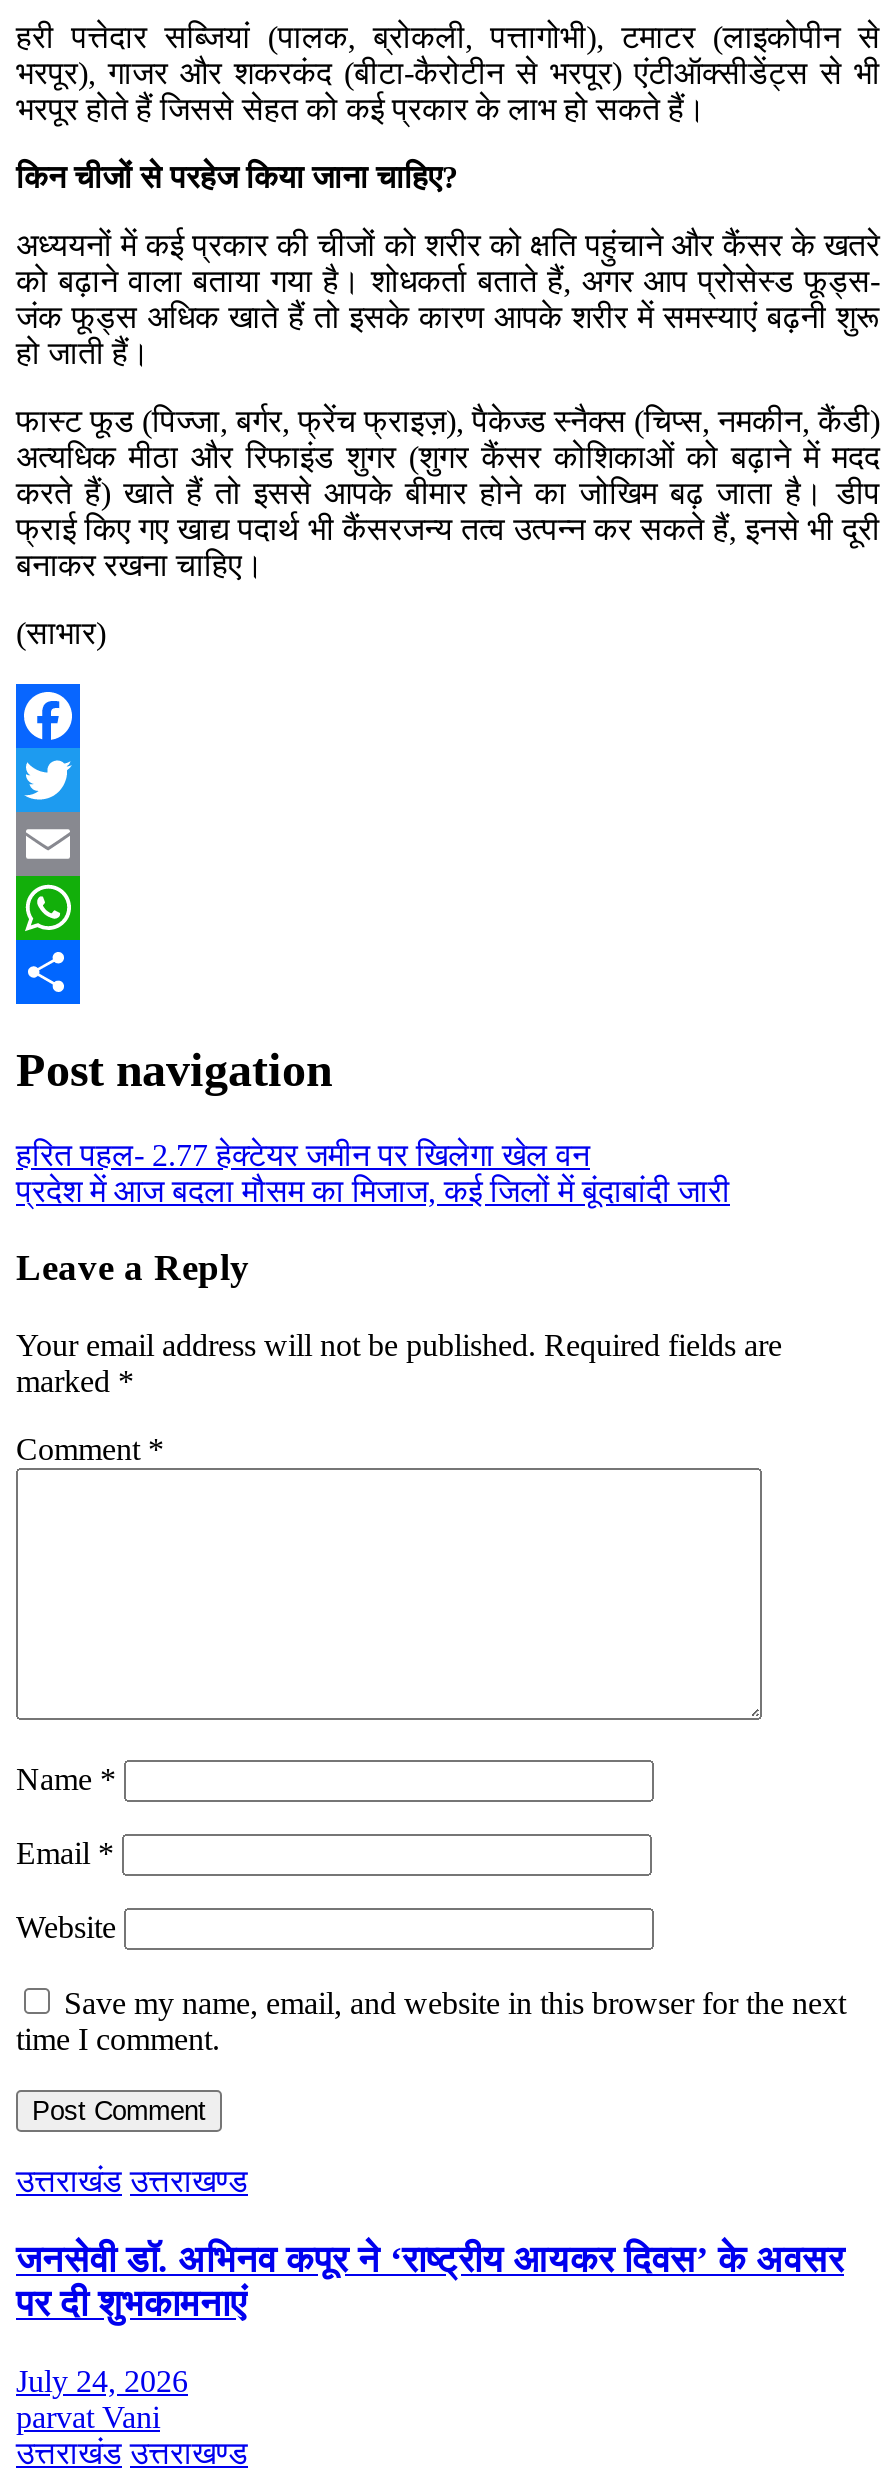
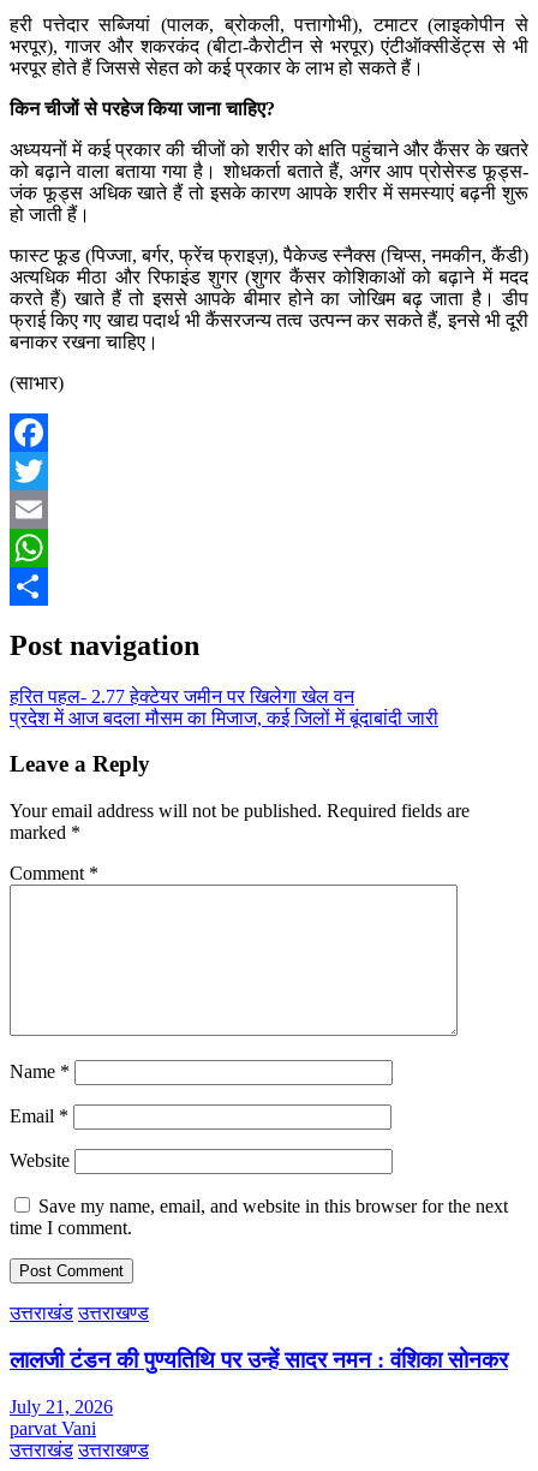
[16,2238,844,2324] जनसेवी डॉ. अभिनव कपूर ने ‘राष्ट्रीय आयकर दिवस’ के अवसर | पर दी शुभकामनाएं -> [10,1347,508,1372] लालजी टंडन की पुण्यतिथि पर उन्हें सादर नमन : वंशिका सोनकर
[16,2363,188,2397] July 24, 2026 -> [10,1396,113,1416] July 21, 2026

